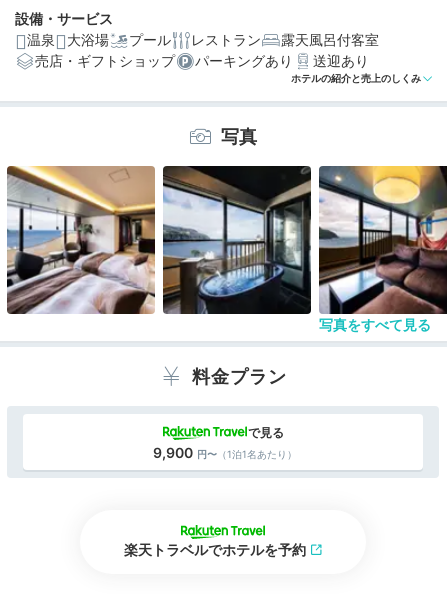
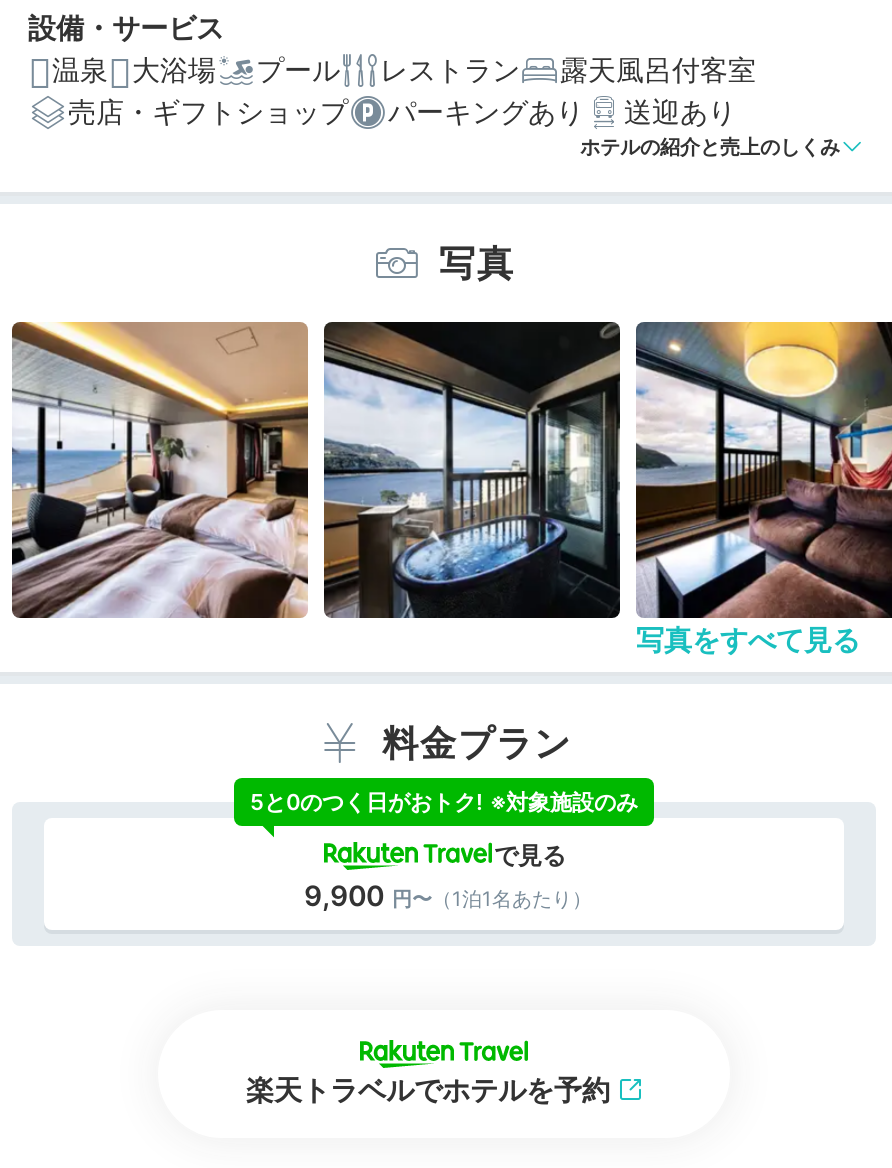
none -> [250,788,638,816] 5と0のつく日がおトク! ※対象施設のみ

